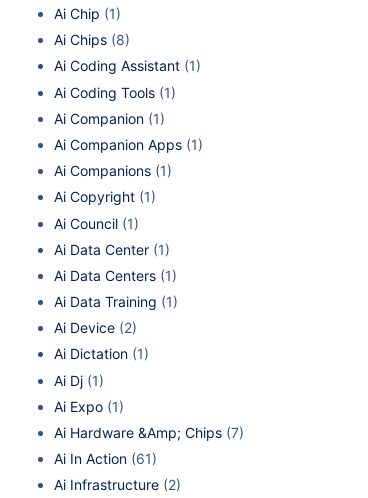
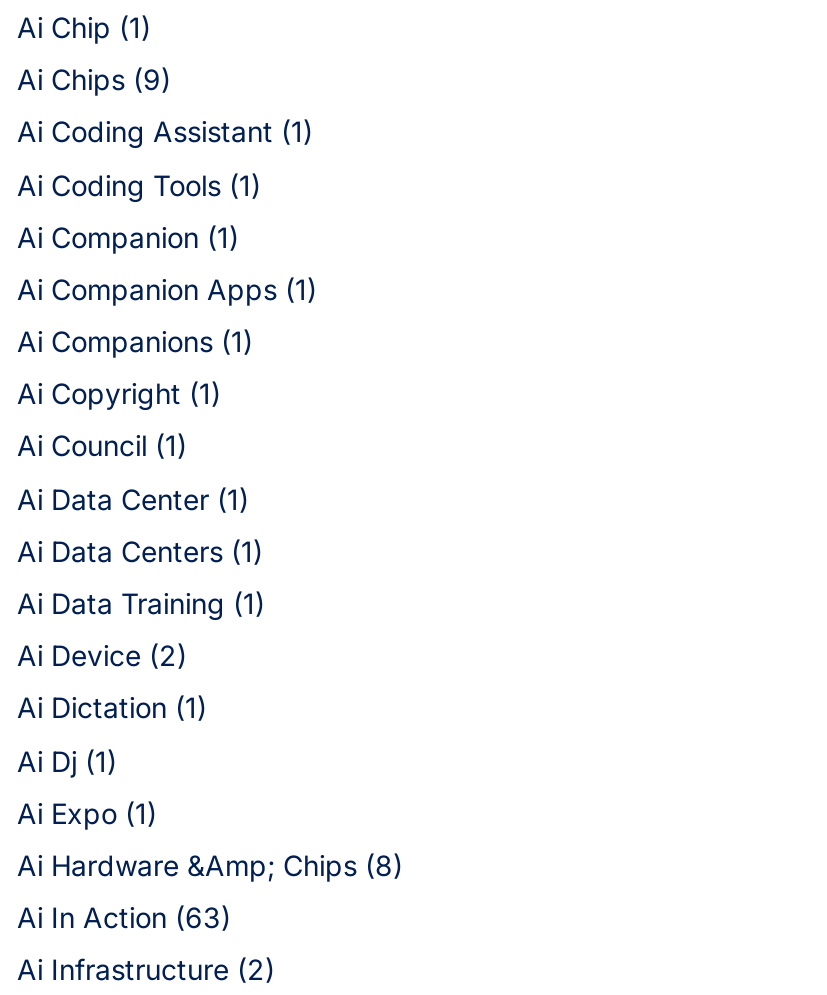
[54,31,130,48] Ai Chips (8) -> [17,62,171,96] Ai Chips (9)
[54,424,244,441] Ai Hardware &Amp; Chips (7) -> [17,848,403,882] Ai Hardware &Amp; Chips (8)
[54,450,157,467] Ai In Action (61) -> [17,900,231,934] Ai In Action (63)

